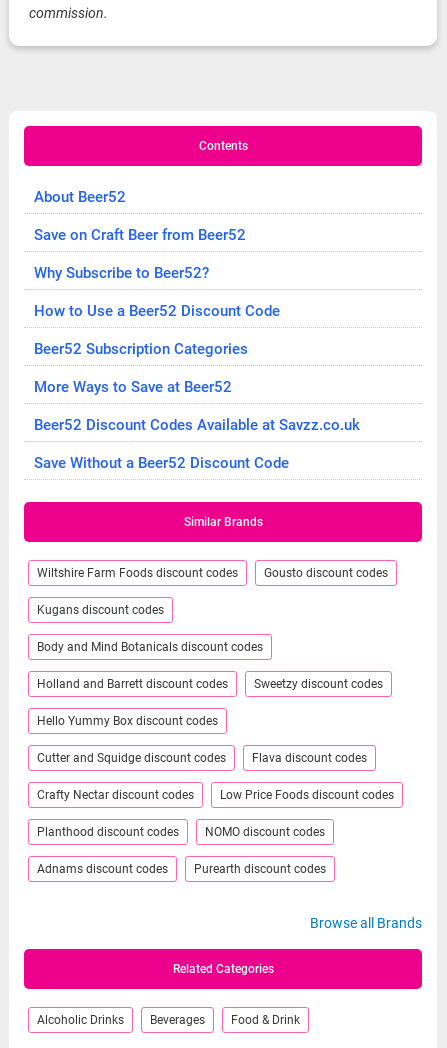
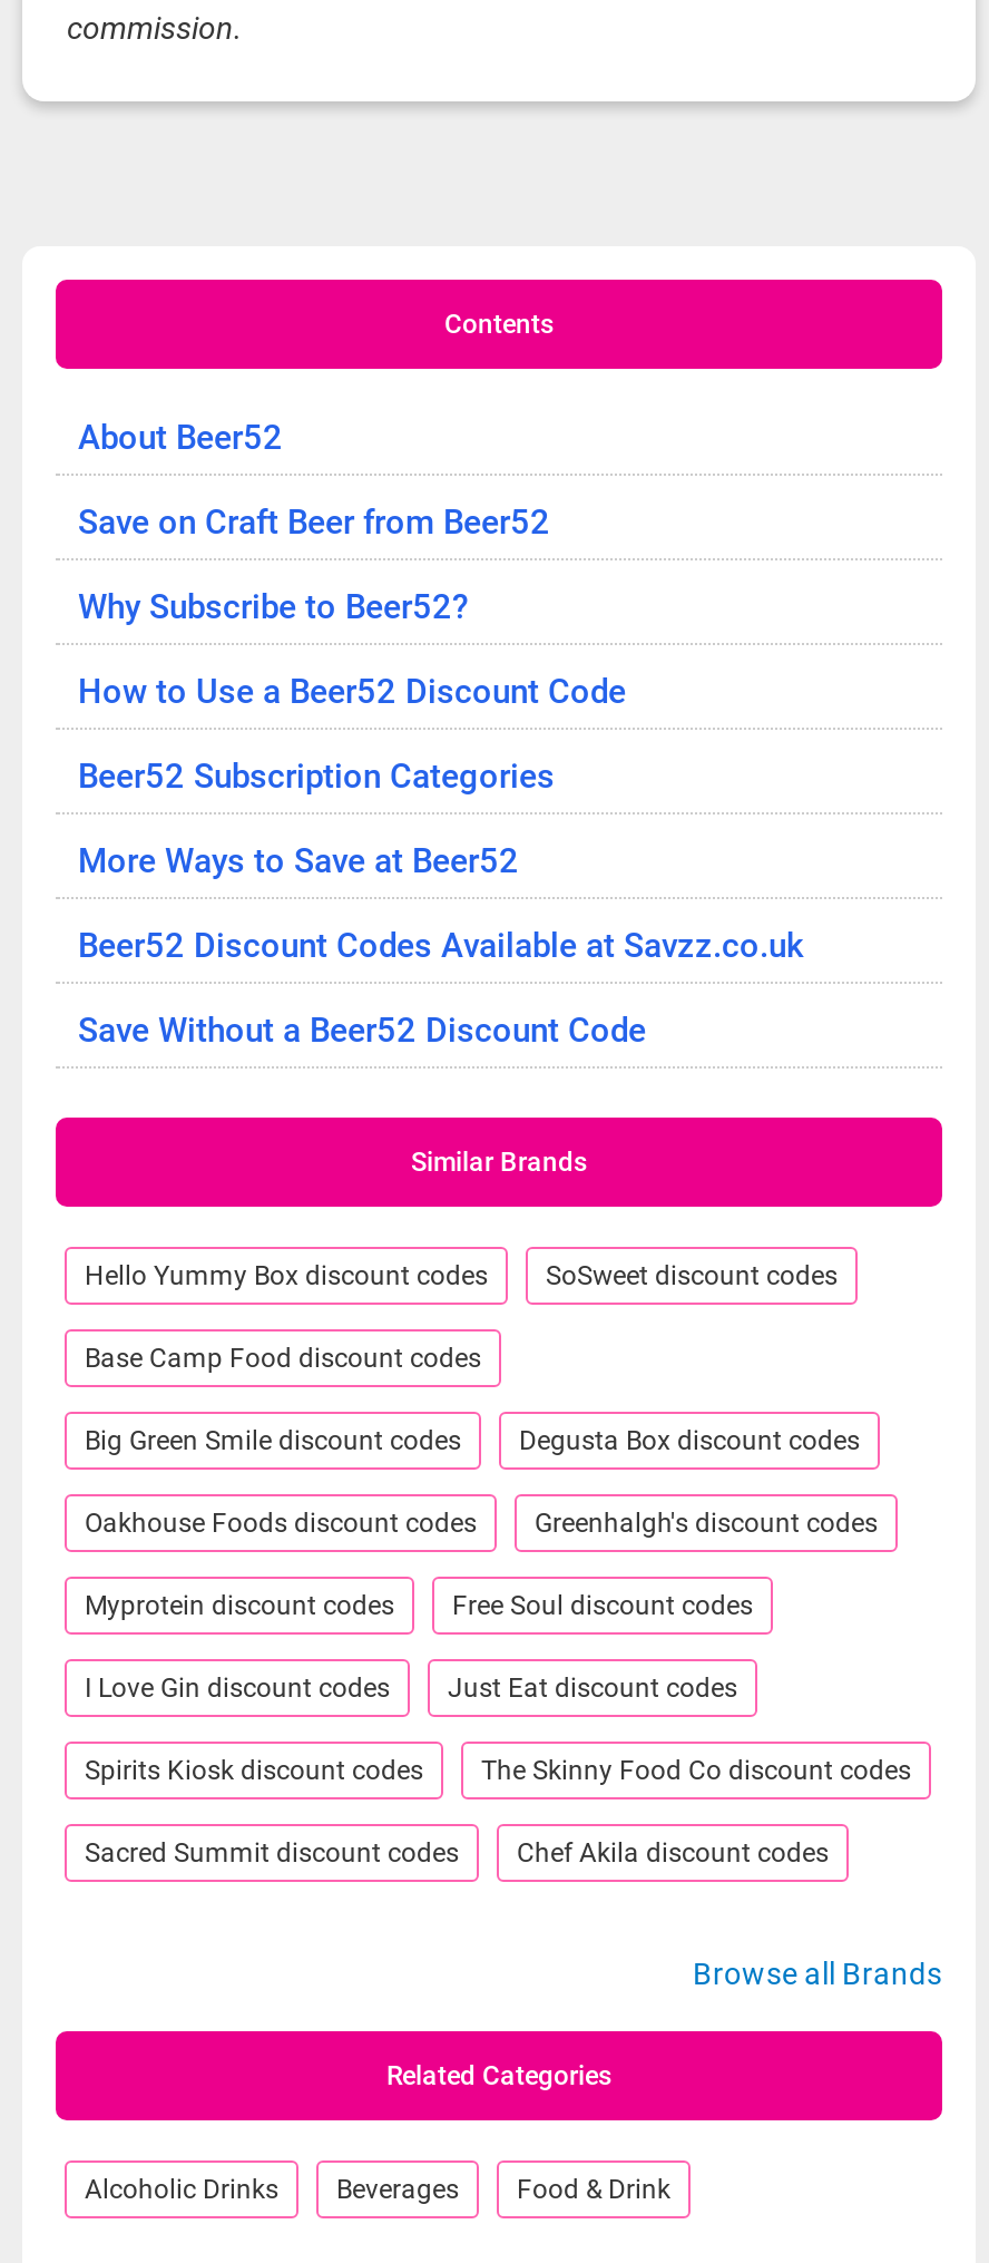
[37,566,388,691] Wiltshire Farm Foods discount codes | Gousto discount codes | Kugans discount codes | Body and Mind Botanicals discount codes | Holland and Barrett discount codes | Sweetzy discount codes -> none
moved [37,714,218,728] -> [85,1260,488,1291]: Hello Yummy Box discount codes
[37,751,394,876] Cutter and Squidge discount codes | Flava discount codes | Crafty Nectar discount codes | Low Price Foods discount codes | Planthood discount codes | NOMO discount codes | Adnams discount codes | Purearth discount codes -> [85,1260,911,1868] SoSweet discount codes | Base Camp Food discount codes | Big Green Smile discount codes | Degusta Box discount codes | Oakhouse Foods discount codes | Greenhalgh's discount codes | Myprotein discount codes | Free Soul discount codes | I Love Gin discount codes | Just Eat discount codes | Spirits Kiosk discount codes | The Skinny Food Co discount codes | Sacred Summit discount codes | Chef Akila discount codes

